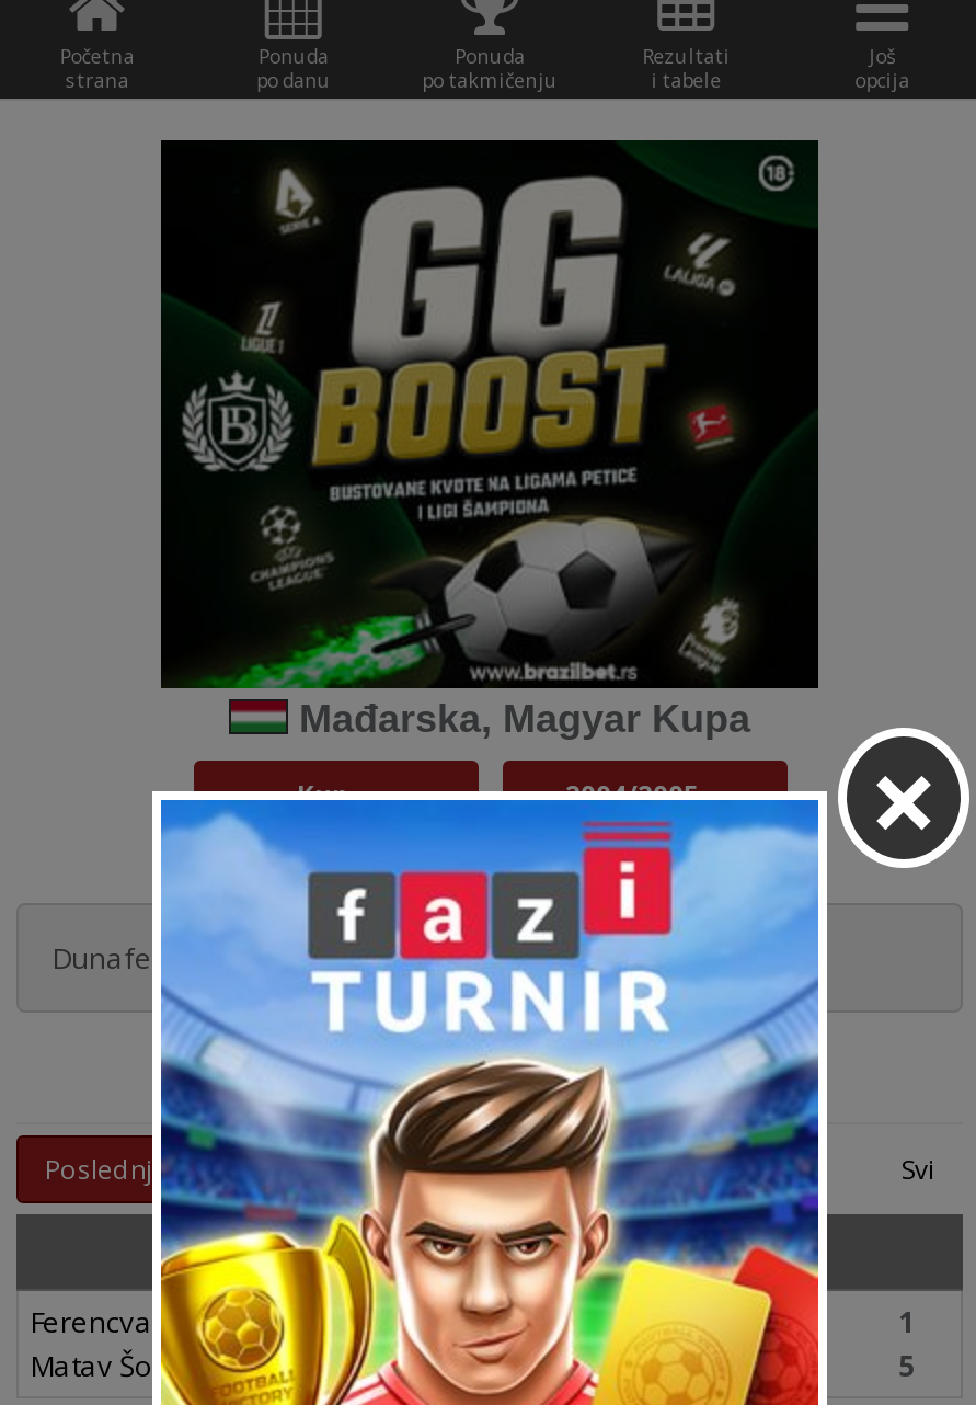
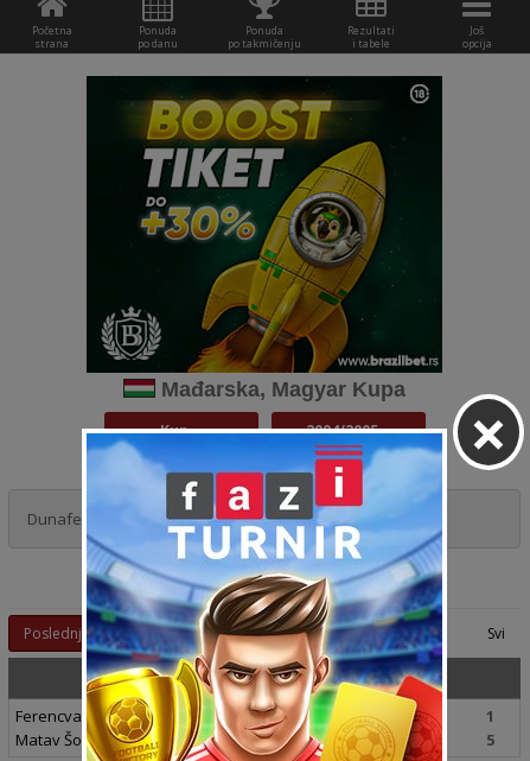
[181,167,809,688] [image] -> [98,91,439,373] [image]

